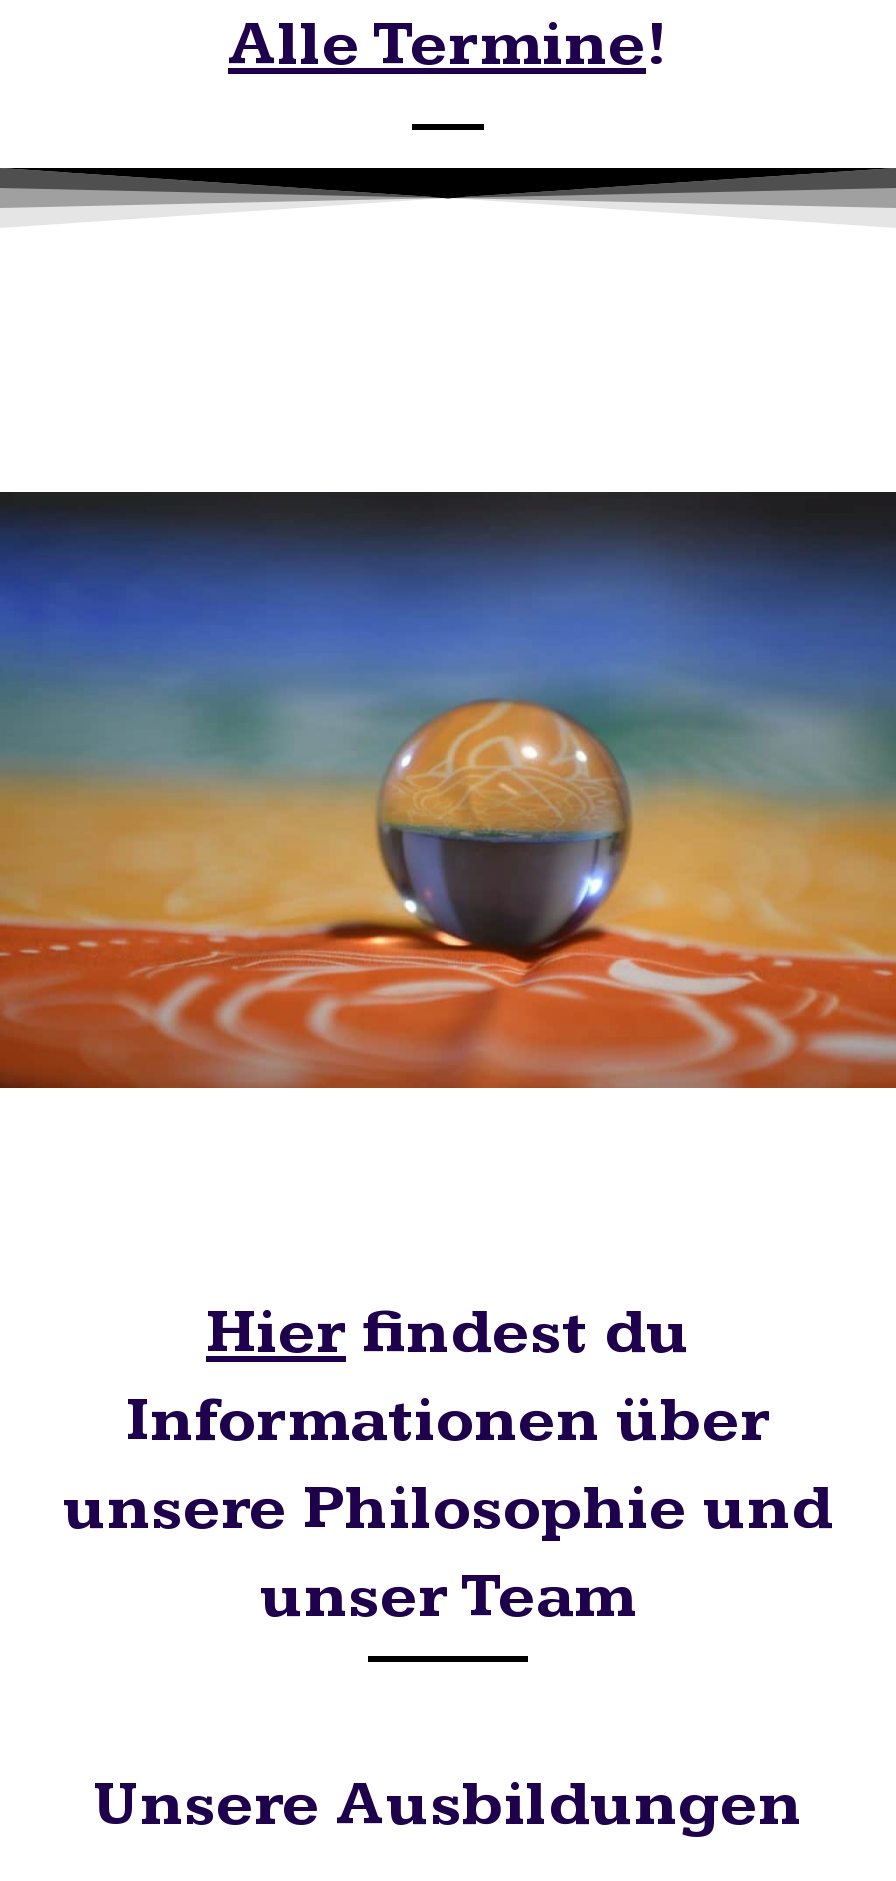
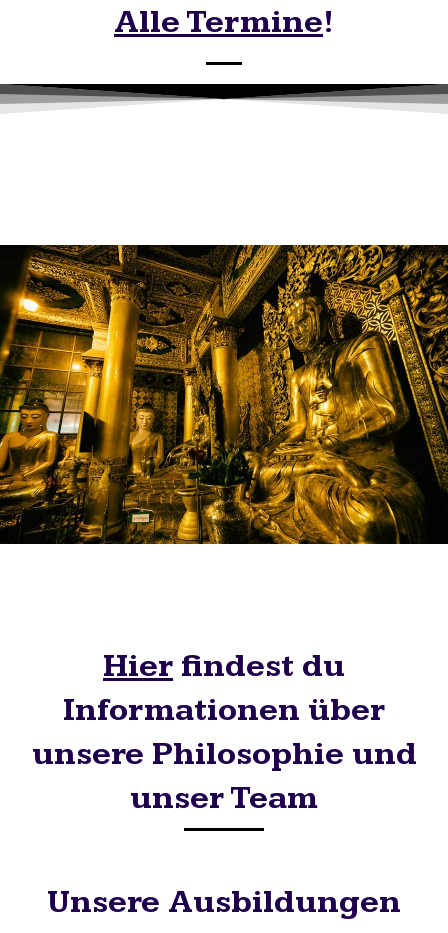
[6,490,890,1090] [image] -> [3,244,445,545] [image]

